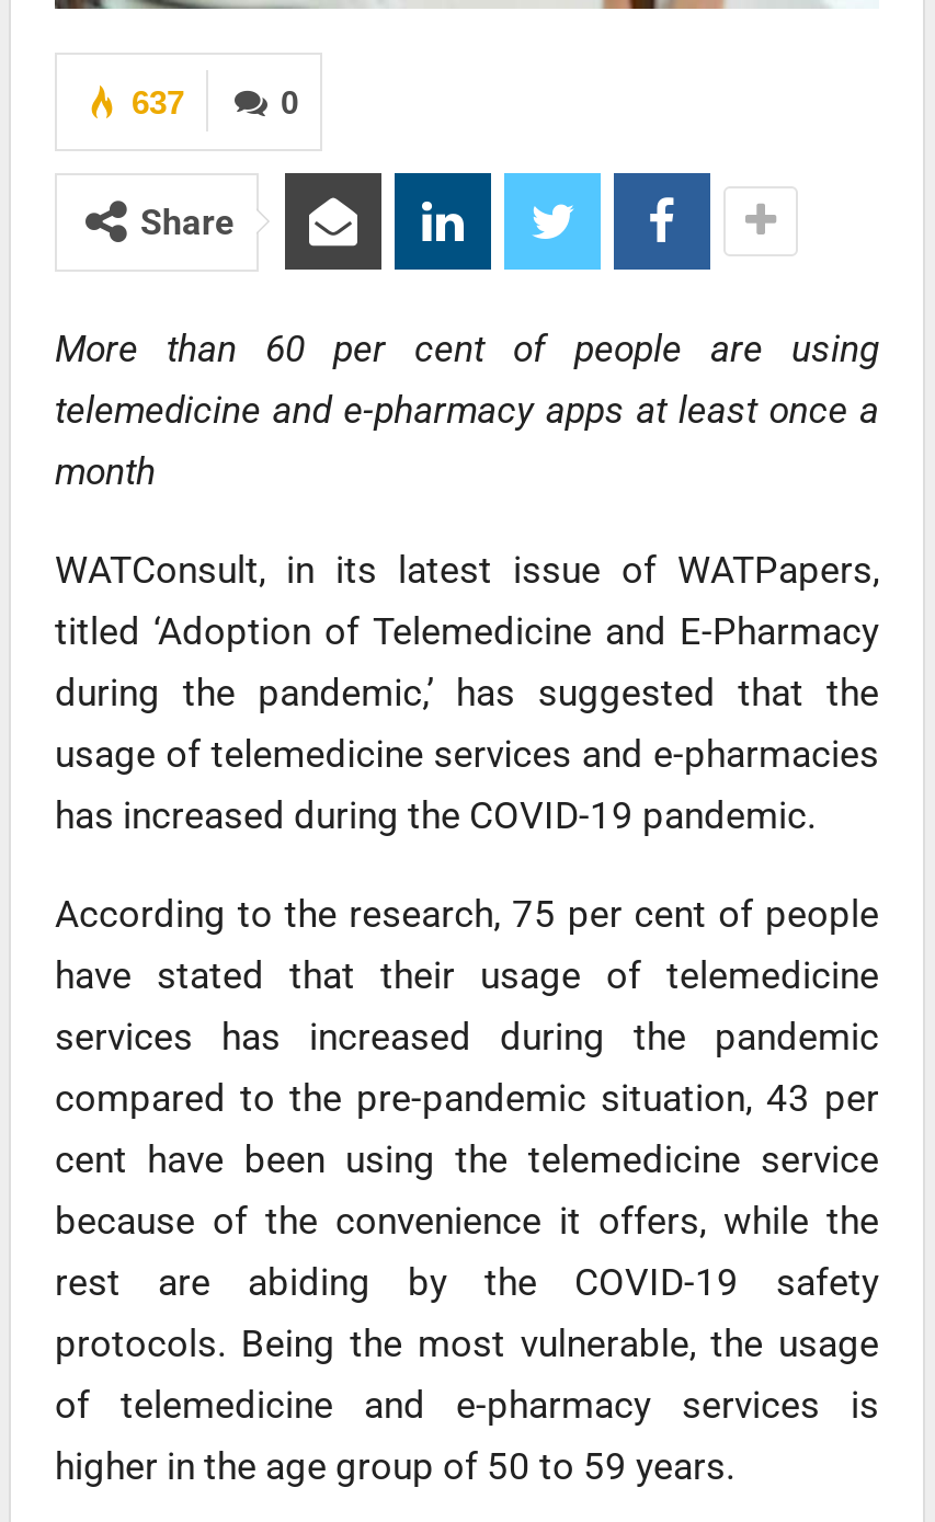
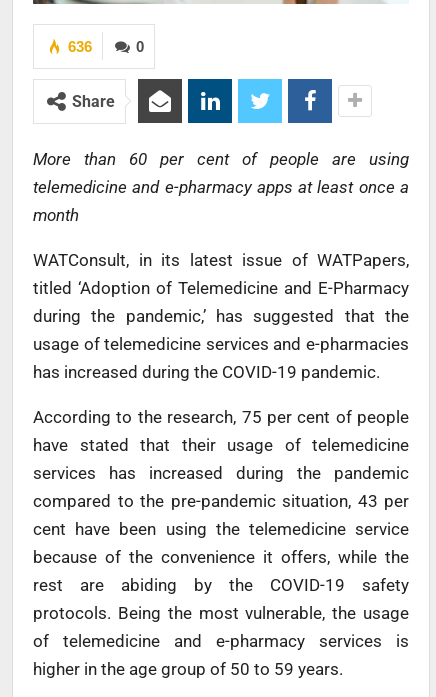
[132,82,184,120] 637 -> [68,38,92,55] 636

